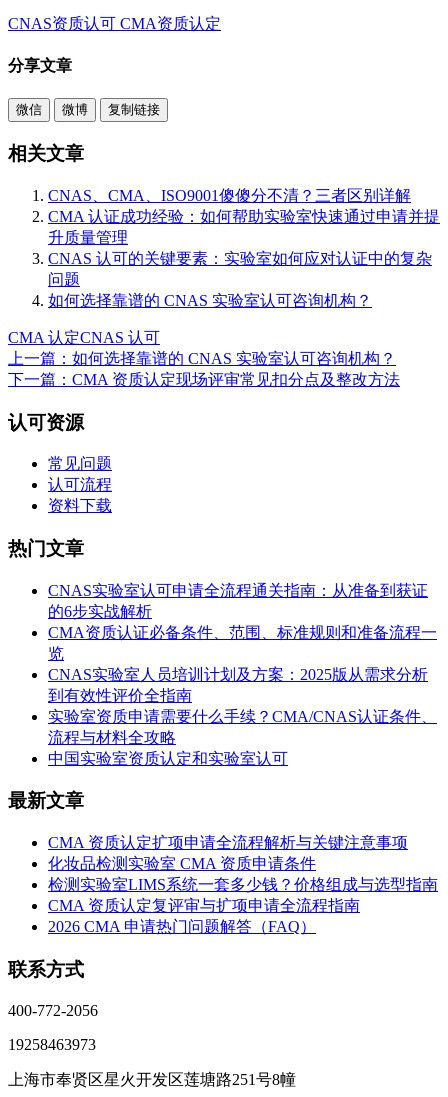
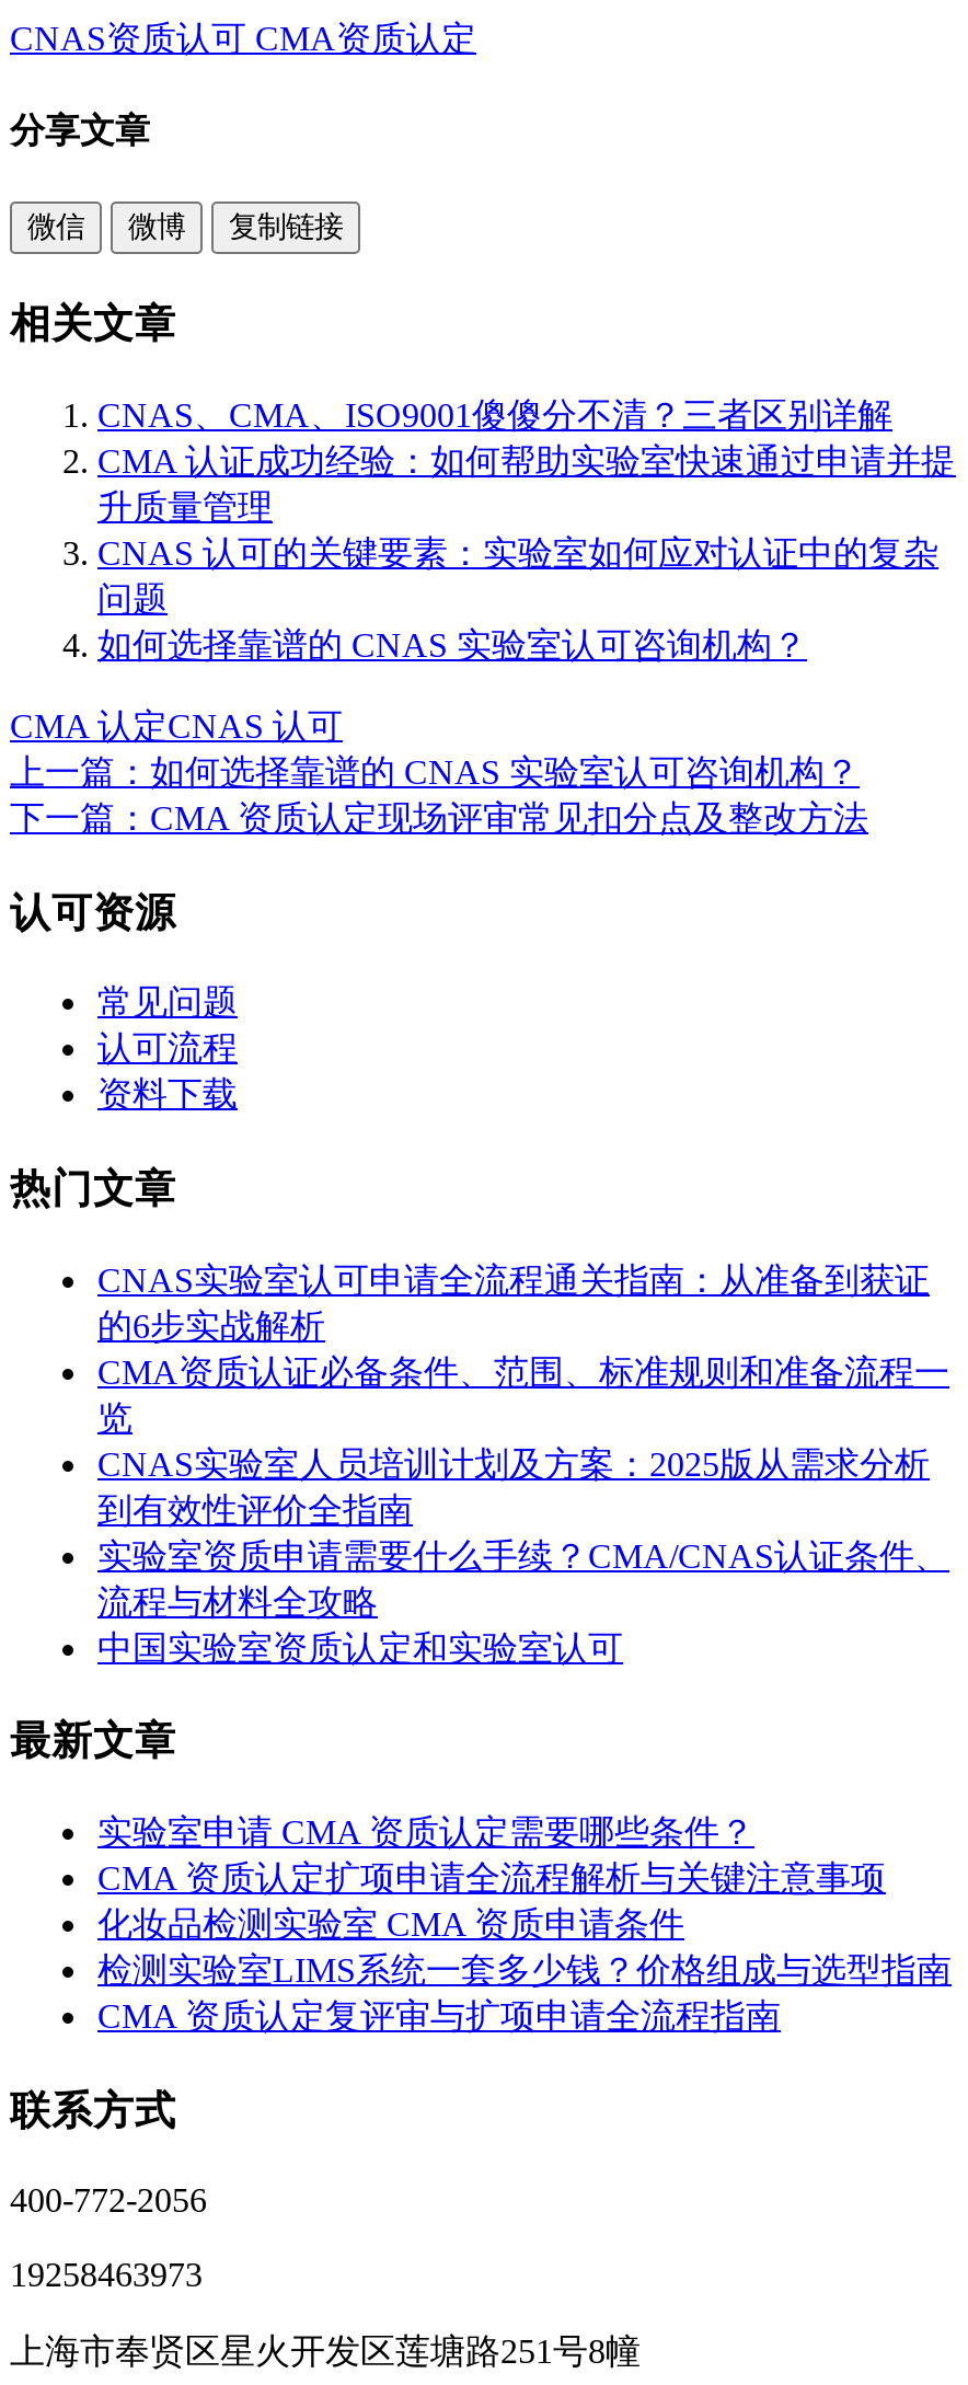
none -> [97,1814,754,1851] 实验室申请 CMA 资质认定需要哪些条件？
moved [48,834,438,914] -> [97,1860,952,2035]: CMA 资质认定扩项申请全流程解析与关键注意事项 | 化妆品检测实验室 CMA 资质申请条件 | 检测实验室LIMS系统一套多少钱？价格组成与选型指南 | CMA 资质认定复评审与扩项申请全流程指南
[48,918,316,935] 2026 CMA 申请热门问题解答（FAQ） -> none

